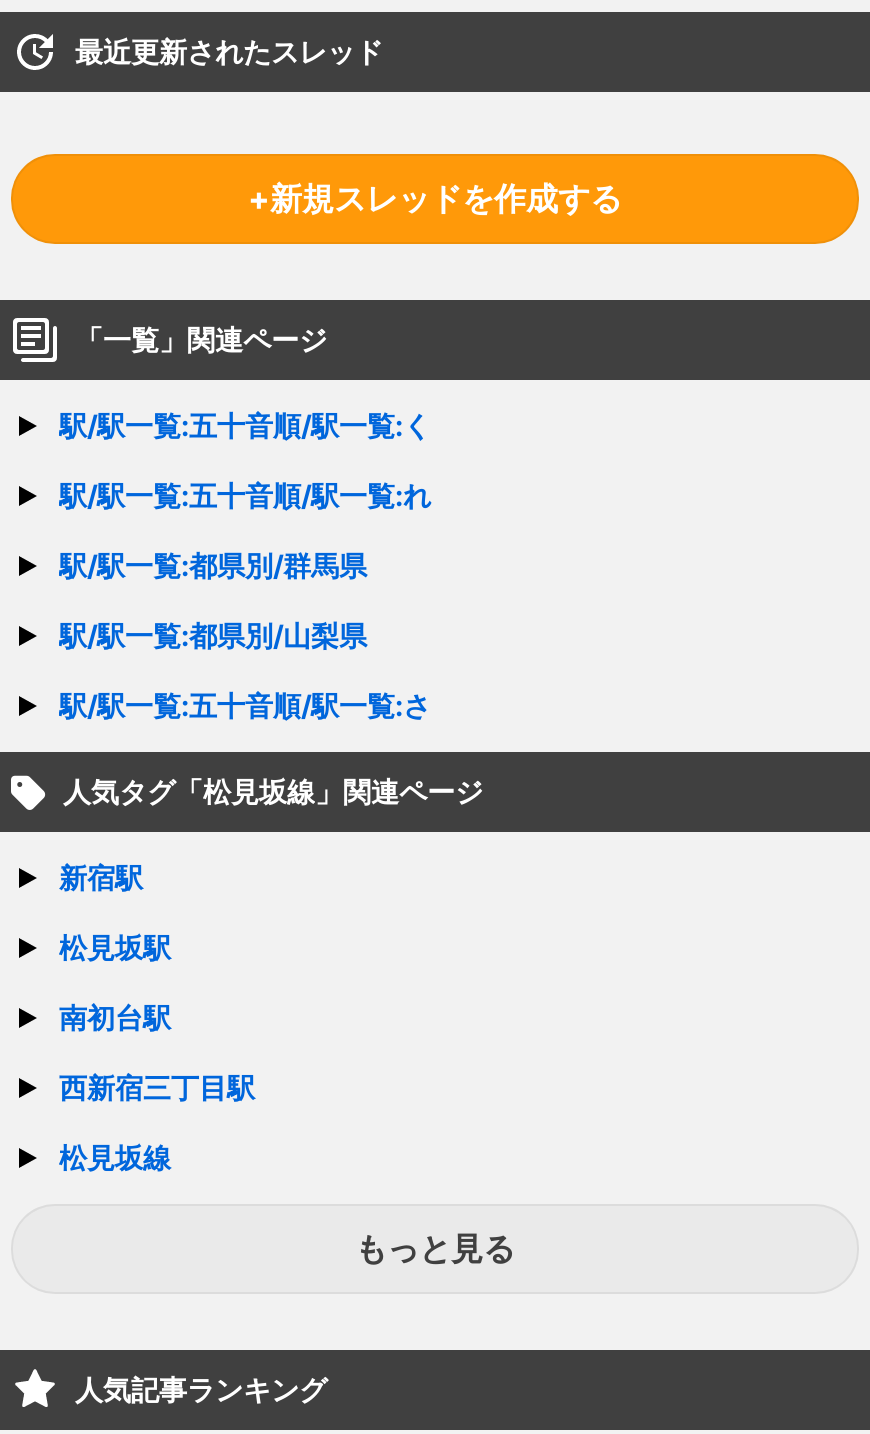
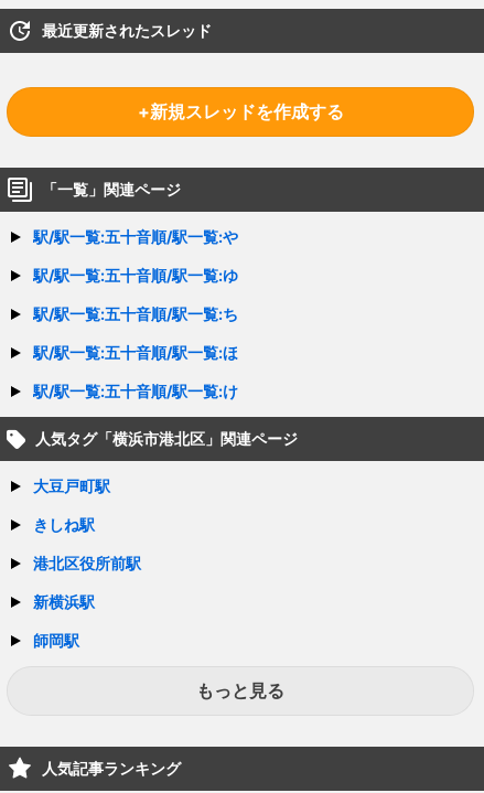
[59,408,431,442] 駅/駅一覧:五十音順/駅一覧:く -> [33,227,238,246] 駅/駅一覧:五十音順/駅一覧:や
[59,478,431,512] 駅/駅一覧:五十音順/駅一覧:れ -> [33,266,238,285] 駅/駅一覧:五十音順/駅一覧:ゆ
[59,548,367,582] 駅/駅一覧:都県別/群馬県 -> [33,304,238,323] 駅/駅一覧:五十音順/駅一覧:ち
[59,618,367,652] 駅/駅一覧:都県別/山梨県 -> [33,343,238,362] 駅/駅一覧:五十音順/駅一覧:ほ
[59,688,431,722] 駅/駅一覧:五十音順/駅一覧:さ -> [33,382,238,400] 駅/駅一覧:五十音順/駅一覧:け
[63,774,483,808] 人気タグ「松見坂線」関連ページ -> [35,429,298,448] 人気タグ「横浜市港北区」関連ページ
[59,860,143,894] 新宿駅 -> [33,476,110,495] 大豆戸町駅
[59,930,171,964] 松見坂駅 -> [33,515,95,534] きしね駅
[59,1000,171,1034] 南初台駅 -> [33,554,141,572] 港北区役所前駅
[59,1070,255,1104] 西新宿三丁目駅 -> [33,592,95,611] 新横浜駅
[59,1140,171,1174] 松見坂線 -> [33,631,79,650] 師岡駅

